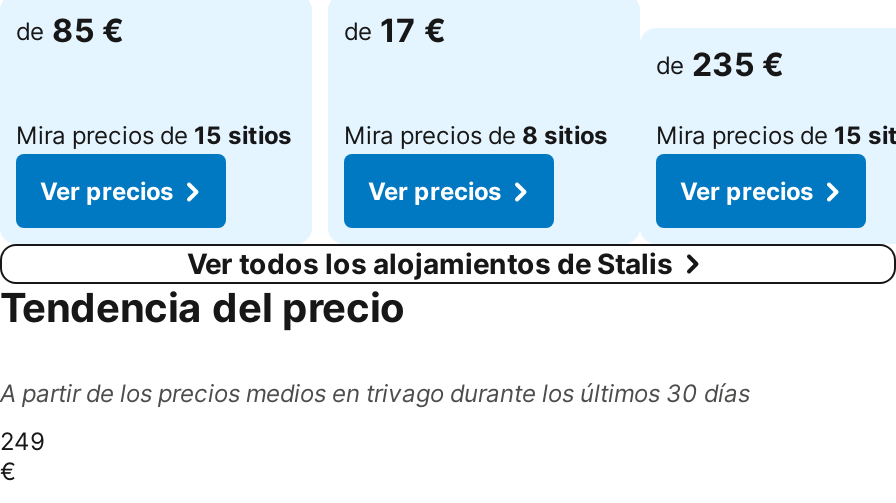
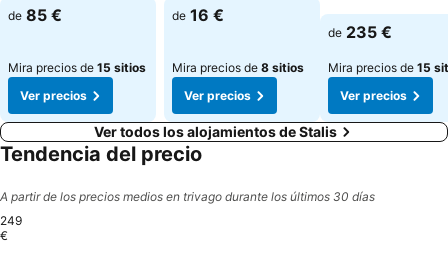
[344,10,446,50] de 17 € -> [172,5,224,25] de 16 €

